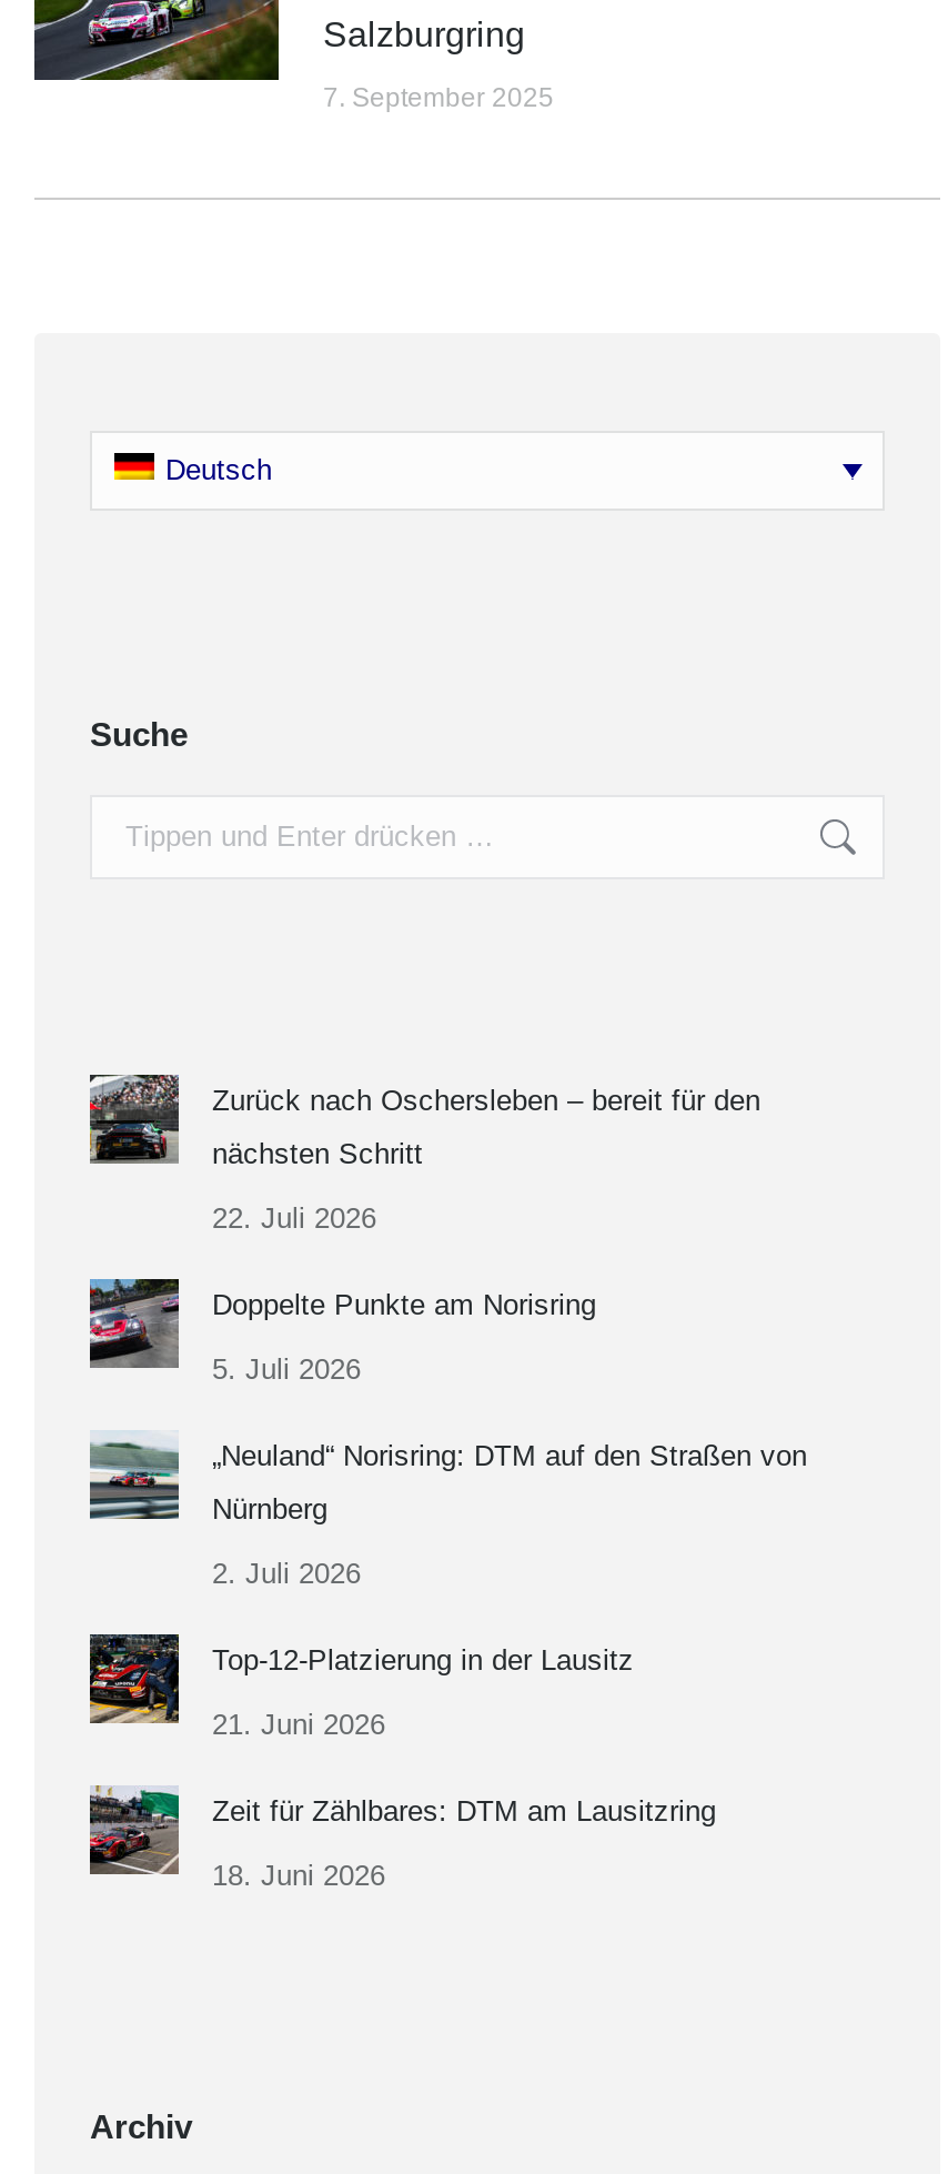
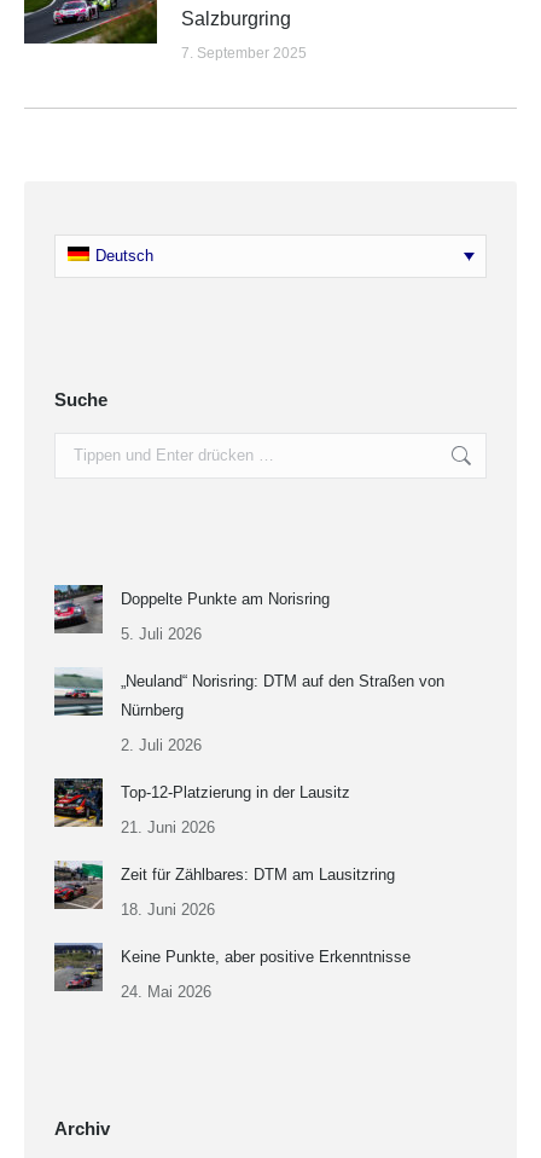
[88,1073,760,1234] [image] | Zurück nach Oschersleben – bereit für den | nächsten Schritt | 22. Juli 2026 -> none
moved [85,1277,807,1892] -> [52,584,444,919]: [image] | Doppelte Punkte am Norisring | 5. Juli 2026 | ... | Zeit für Zählbares: DTM am Lausitzring | 18. Juni 2026
none -> [54,943,411,1001] [image] | Keine Punkte, aber positive Erkenntnisse | 24. Mai 2026

